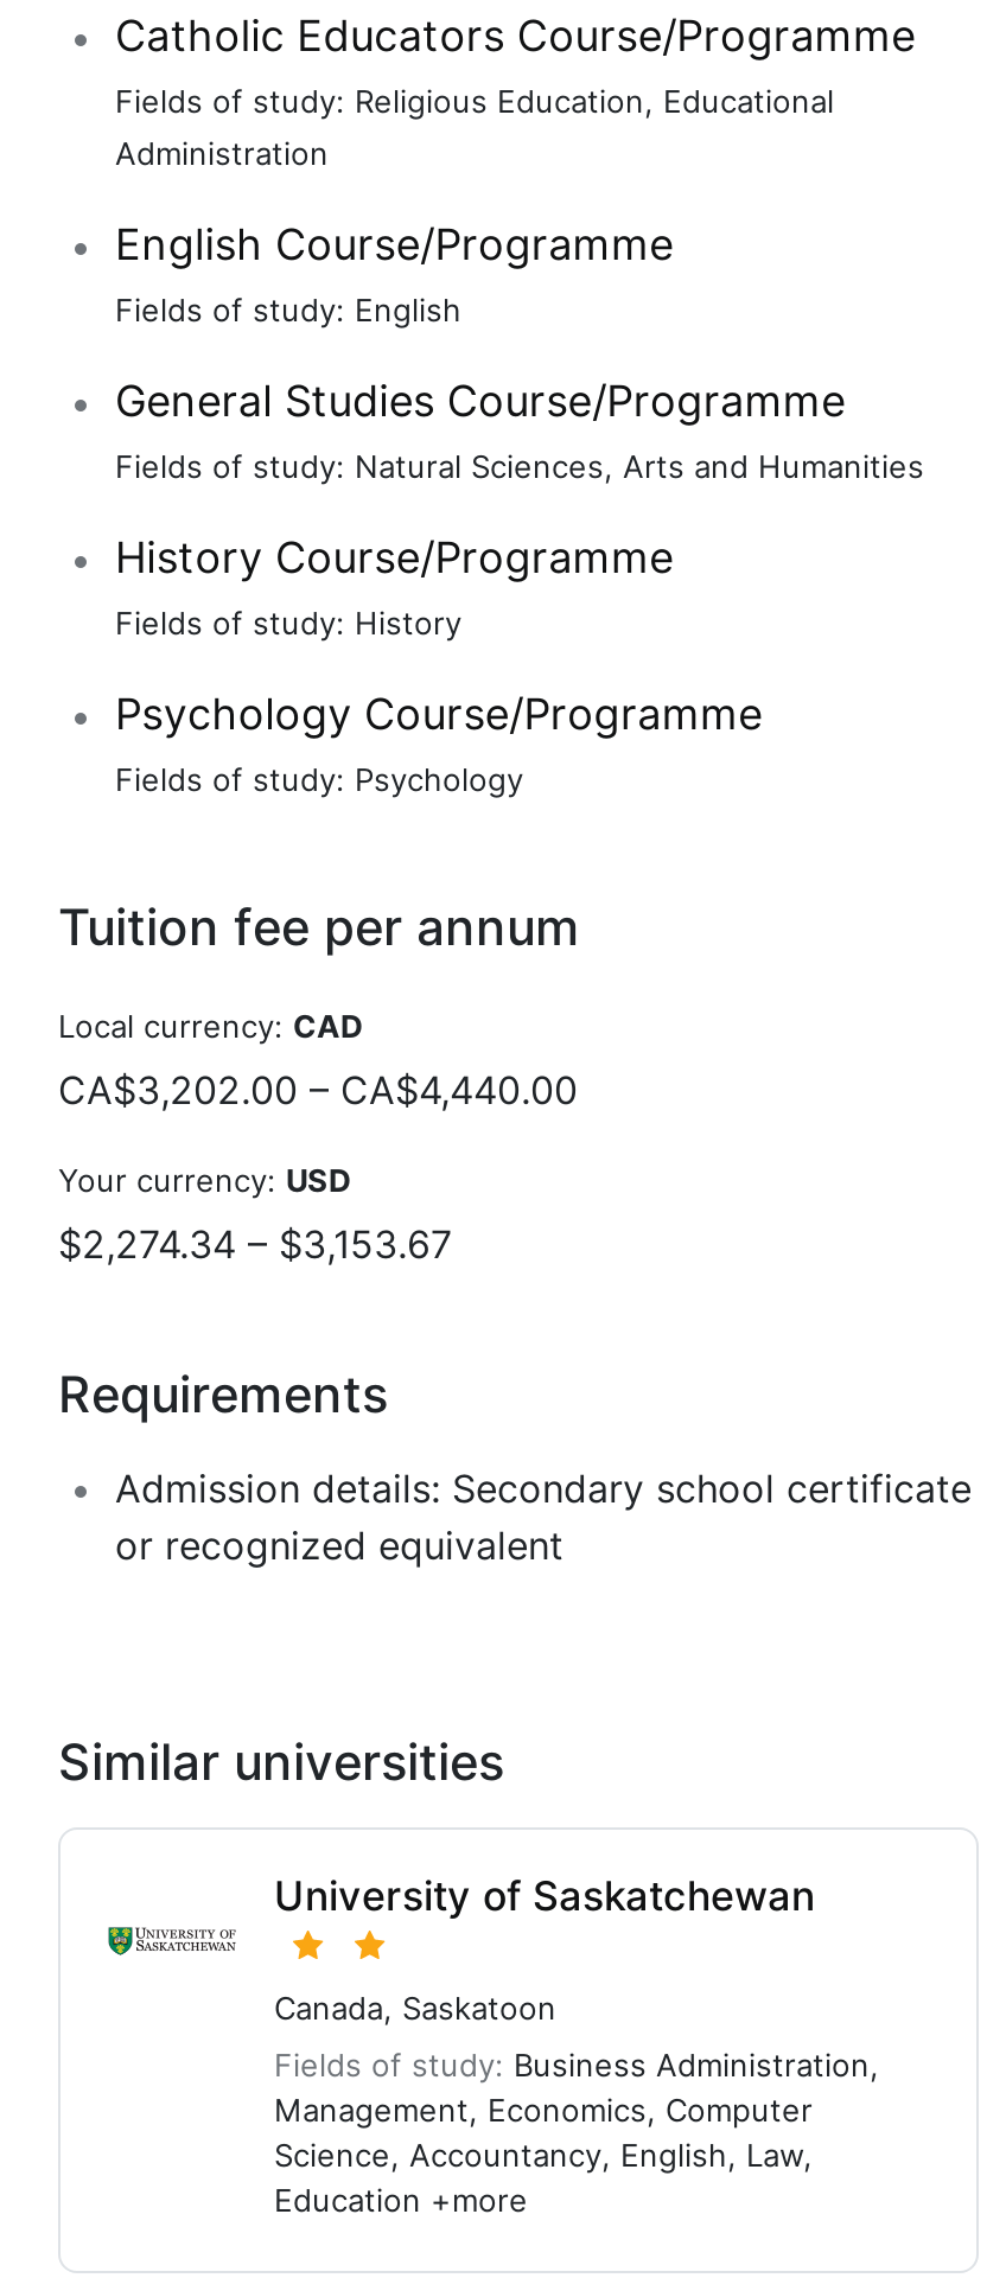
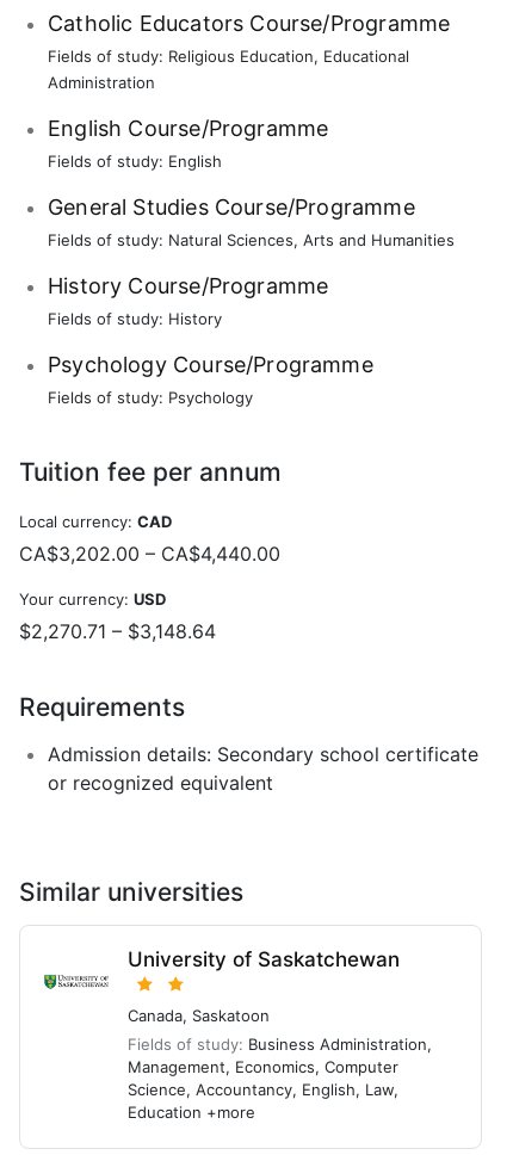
[58,1220,452,1268] $2,274.34 – $3,153.67 -> [19,619,216,643] $2,270.71 – $3,148.64

